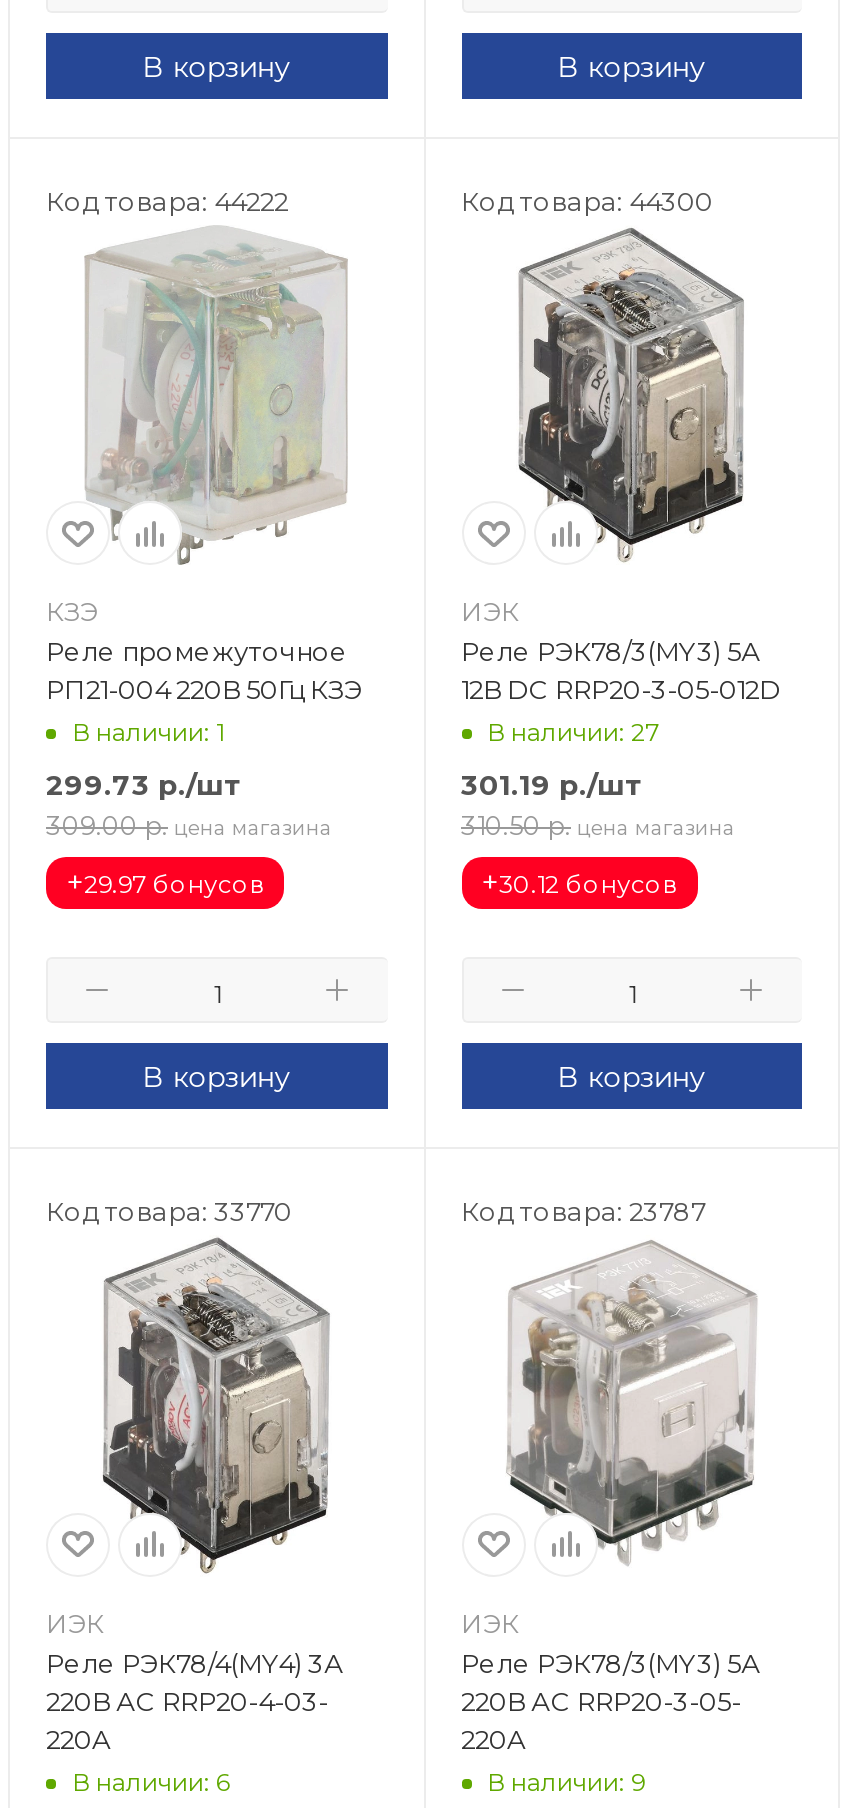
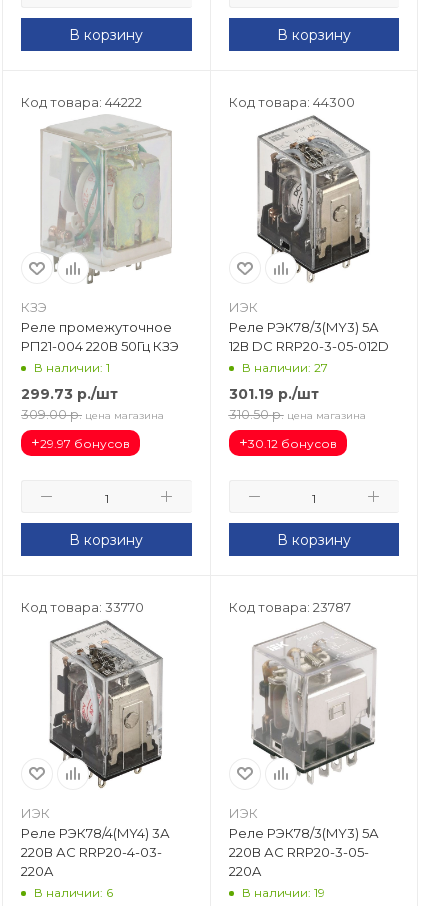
[487,1766,645,1796] В наличии: 9 -> [241,885,324,900] В наличии: 19

